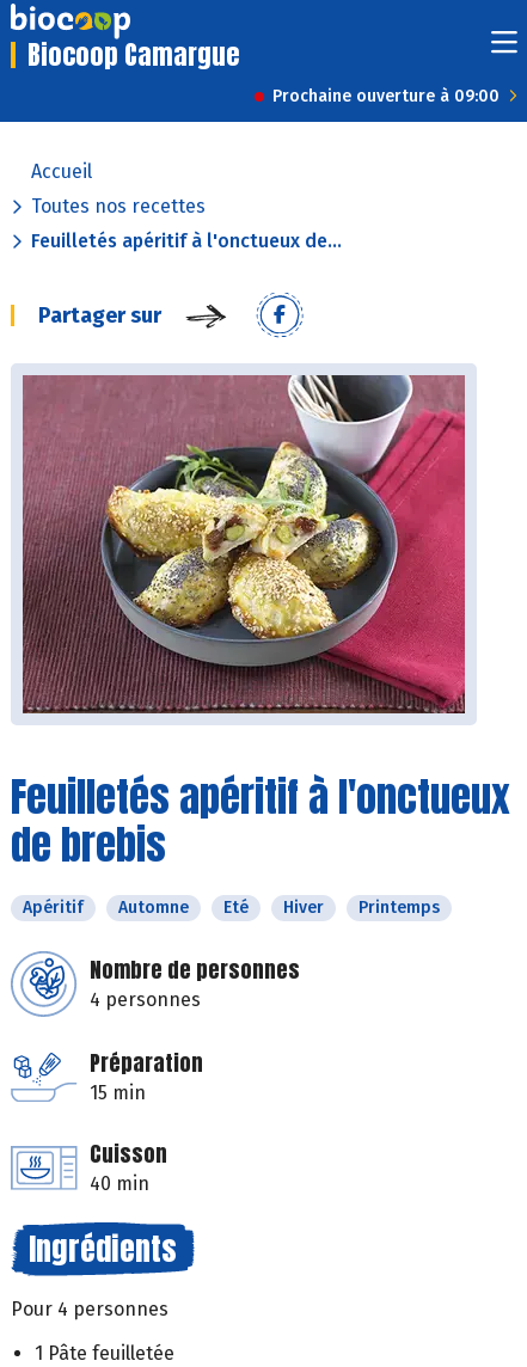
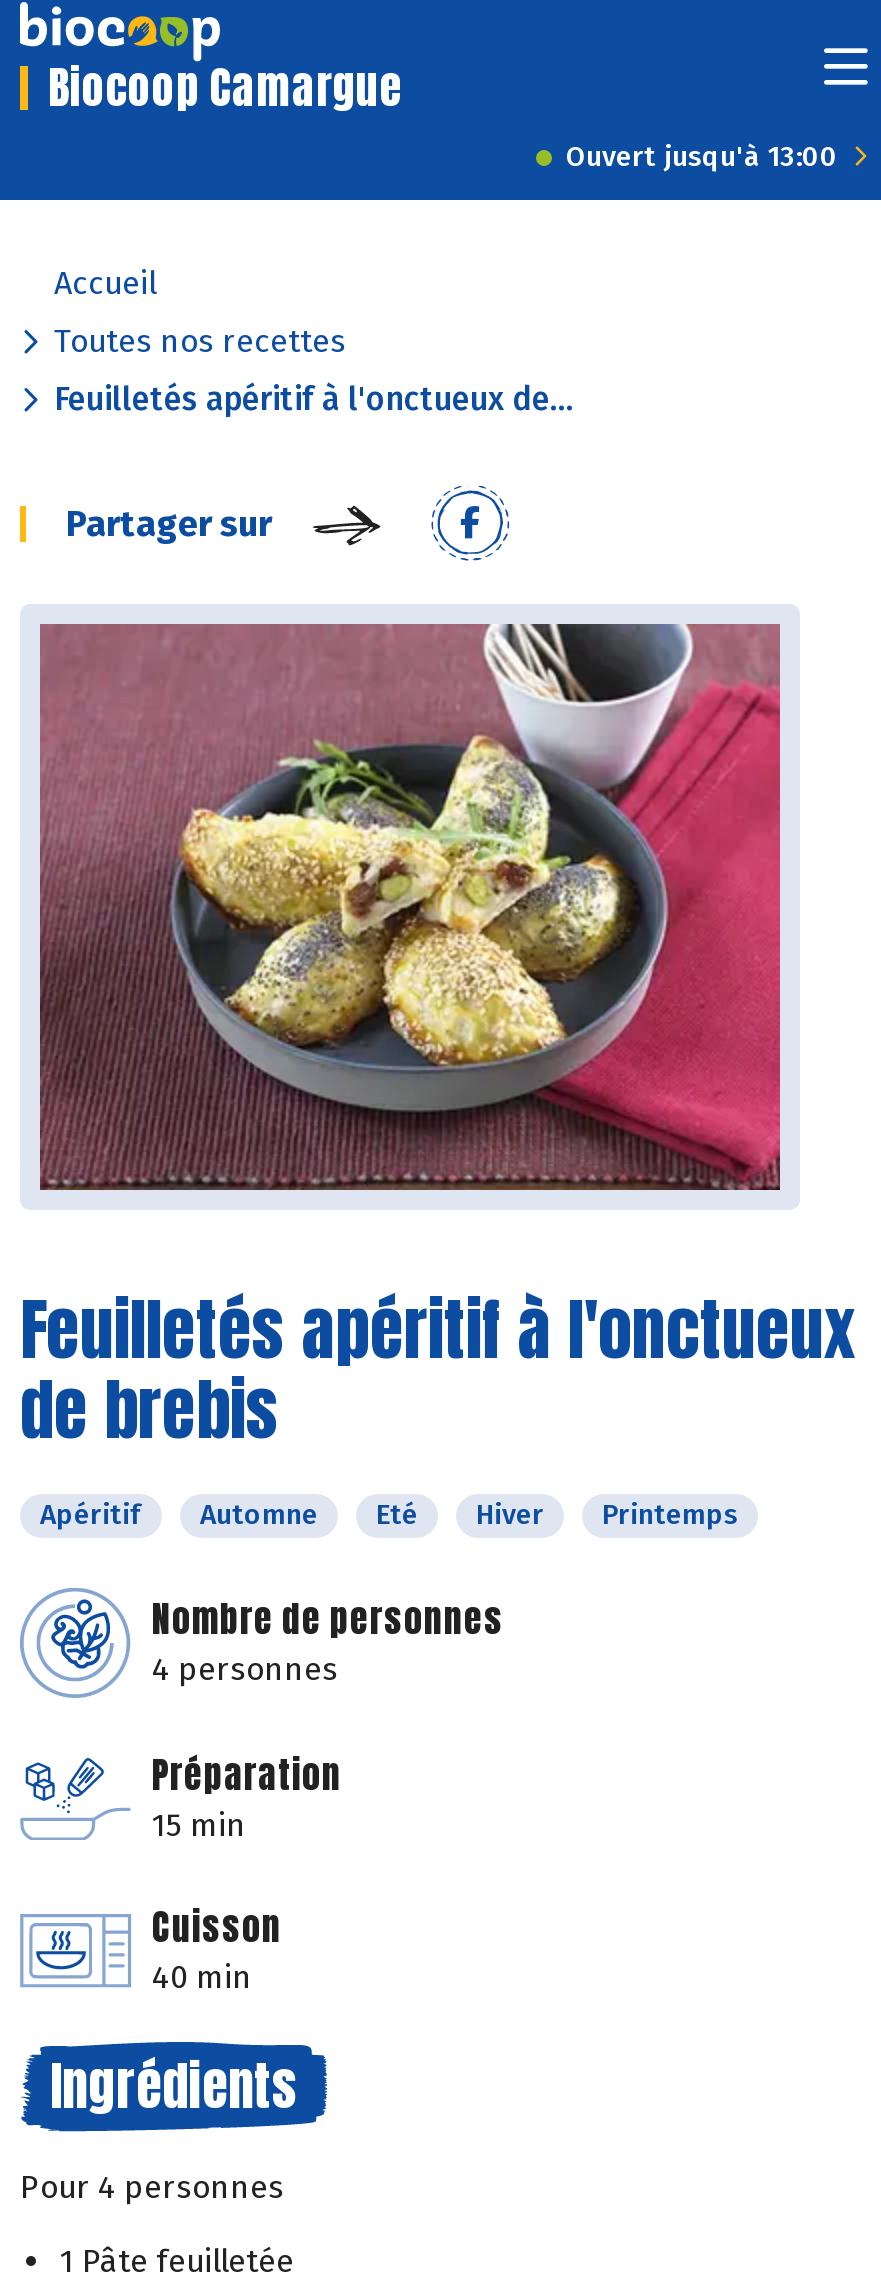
[272,86,500,106] Prochaine ouverture à 09:00 -> [566,140,838,174] Ouvert jusqu'à 13:00

